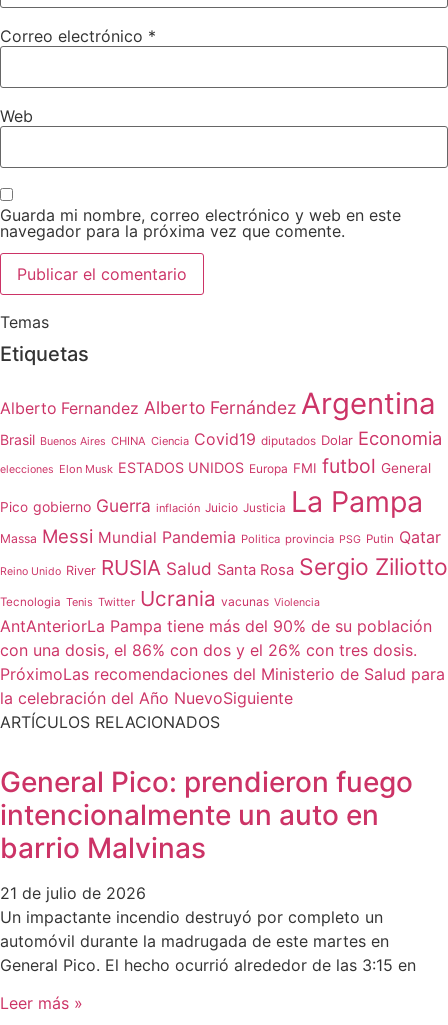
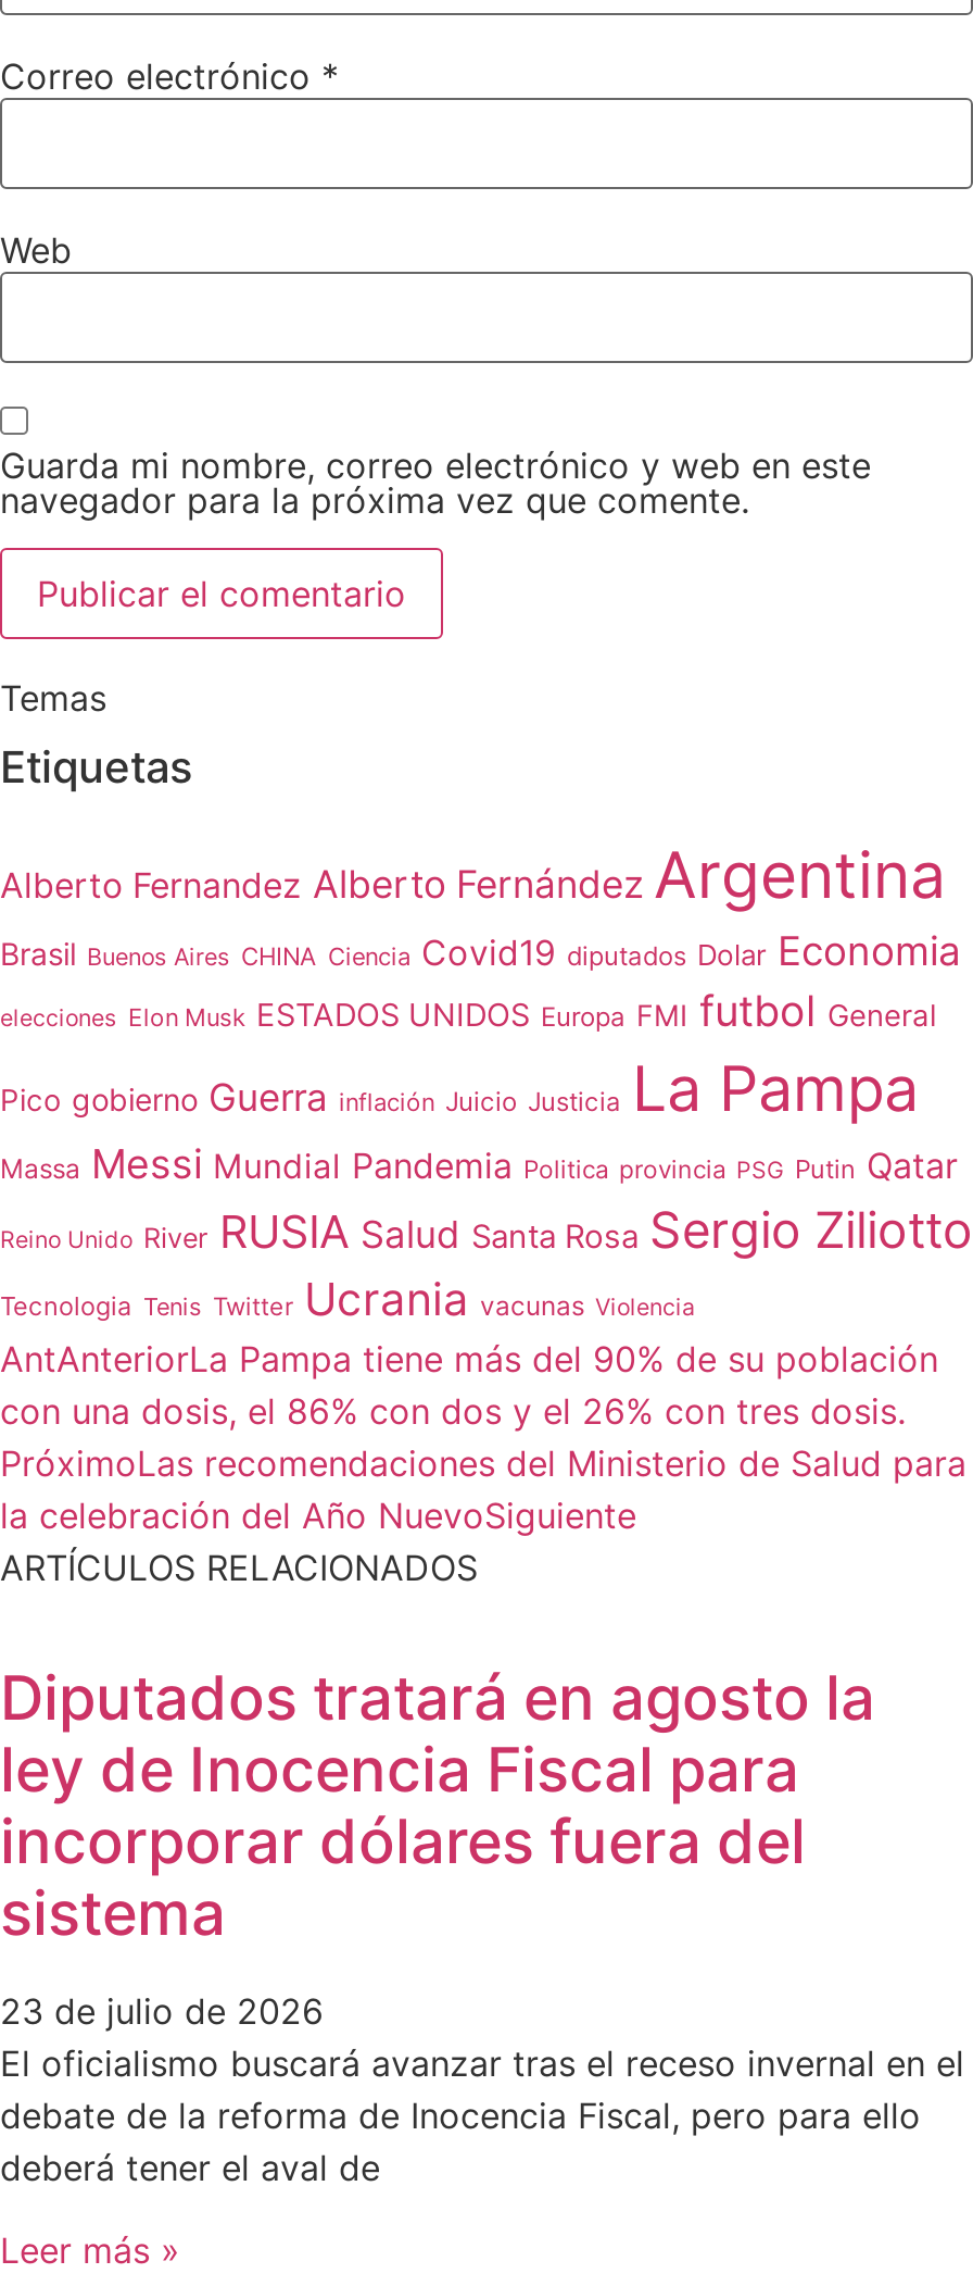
[0,765,413,865] General Pico: prendieron fuego | intencionalmente un auto en | barrio Malvinas -> [0,1660,875,1949] Diputados tratará en agosto la | ley de Inocencia Fiscal para | incorporar dólares fuera del | sistema
[0,883,416,975] 21 de julio de 2026 | Un impactante incendio destruyó por completo un | automóvil durante la madrugada de este martes en | General Pico. El hecho ocurrió alrededor de las 3:15 en -> [0,1988,964,2188] 23 de julio de 2026 | El oficialismo buscará avanzar tras el receso invernal en el | debate de la reforma de Inocencia Fiscal, pero para ello | deberá tener el aval de

